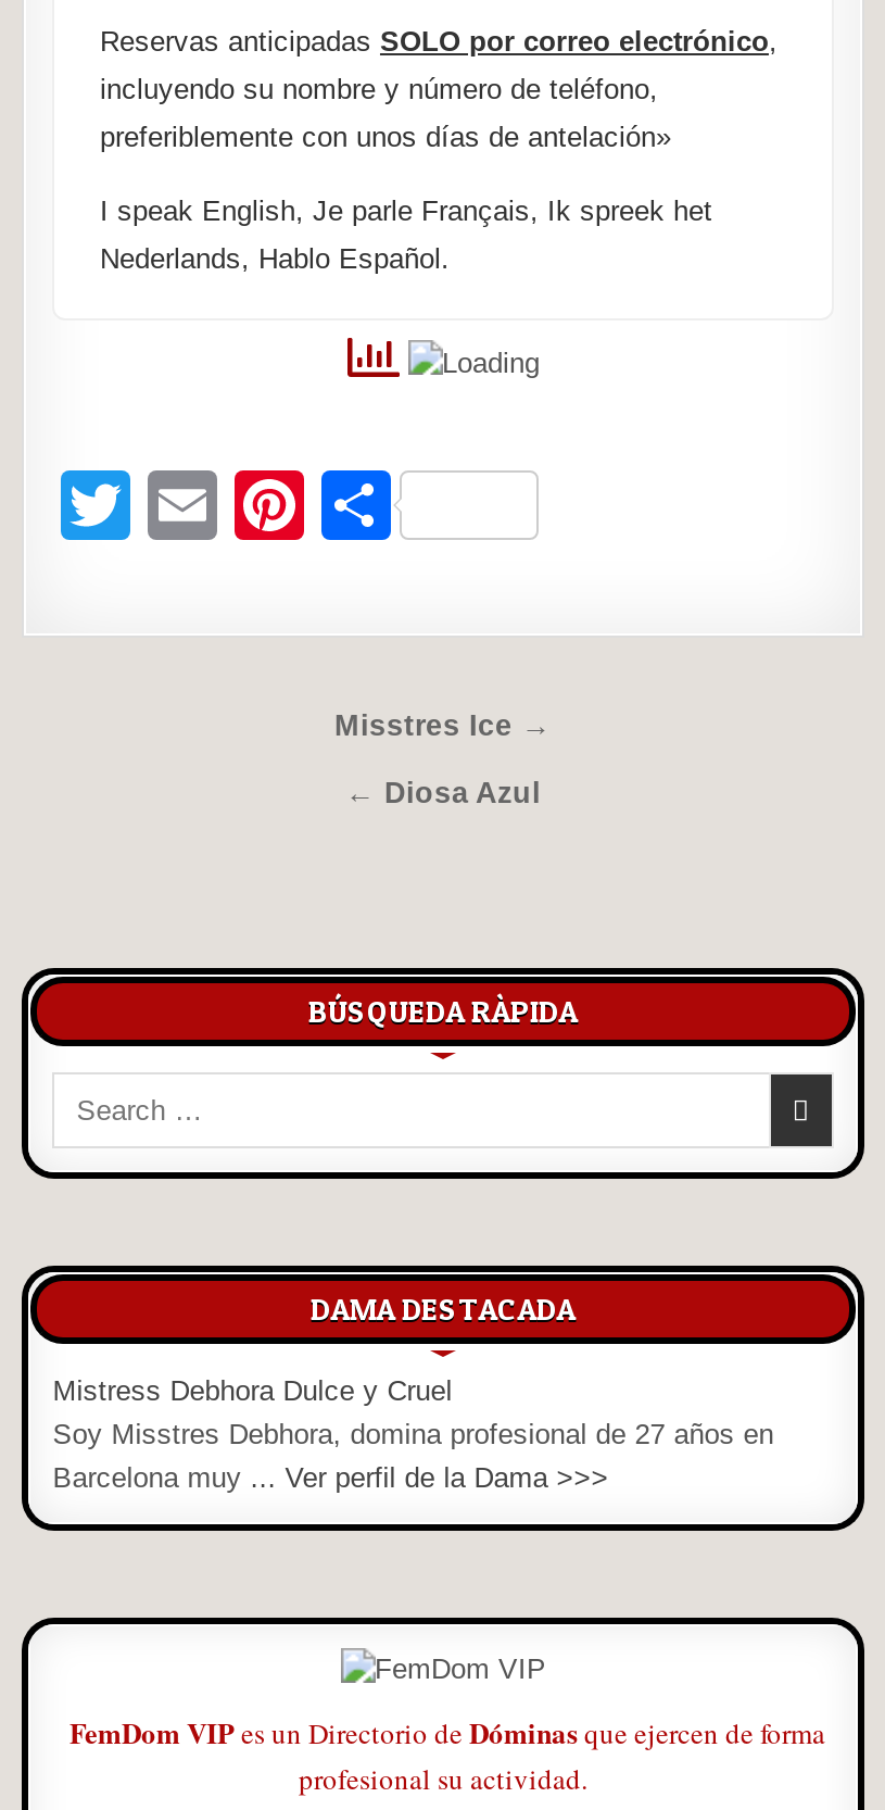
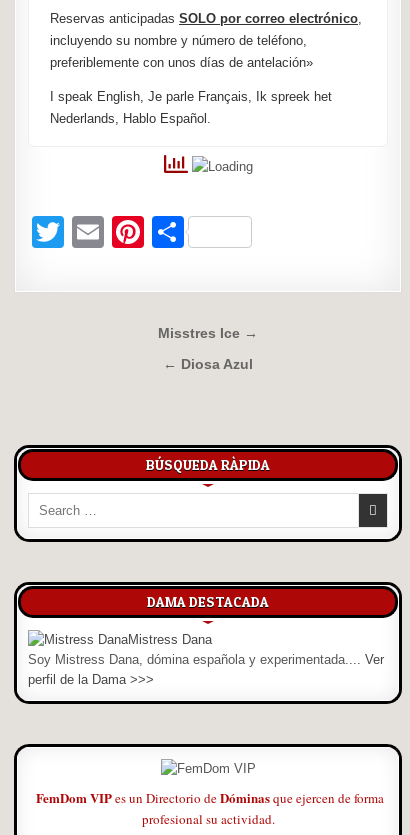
[53,1374,774,1493] Mistress Debhora Dulce y Cruel | Soy Misstres Debhora, domina profesional de 27 años en | Barcelona muy... Ver perfil de la Dama >>> -> [28,632,384,687] Mistress Dana | Soy Mistress Dana, dómina española y experimentada.... Ver | perfil de la Dama >>>

